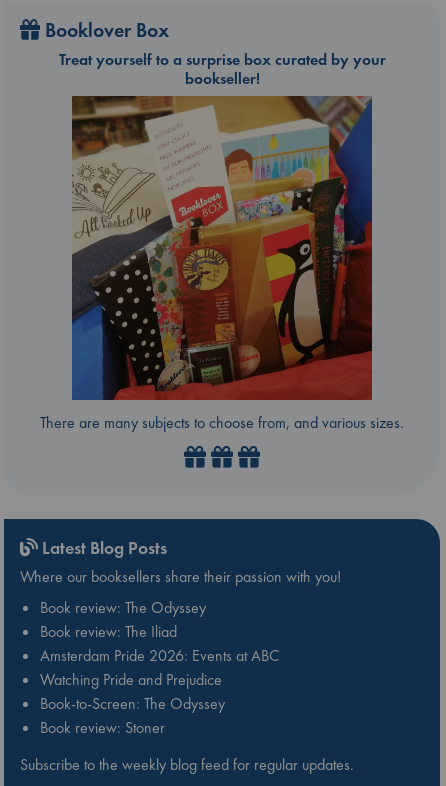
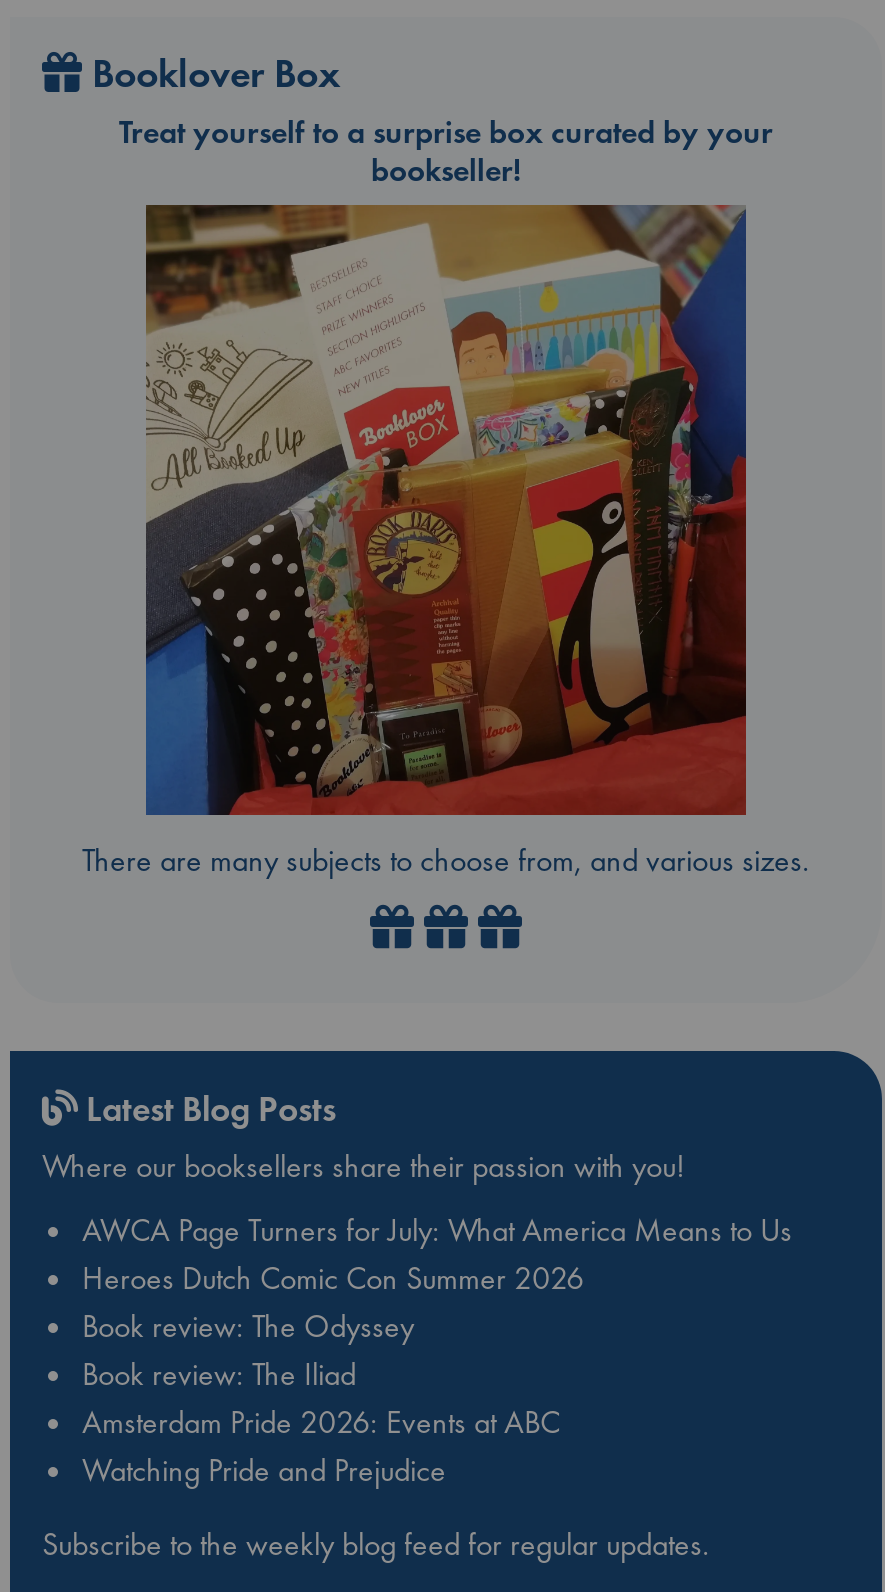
none -> [82,1209,792,1299] AWCA Page Turners for July: What America Means to Us | Heroes Dutch Comic Con Summer 2026
moved [40,597,279,690] -> [82,1305,560,1491]: Book review: The Odyssey | Book review: The Iliad | Amsterdam Pride 2026: Events at ABC | Watching Pride and Prejudice
[40,693,225,738] Book-to-Screen: The Odyssey | Book review: Stoner -> none

